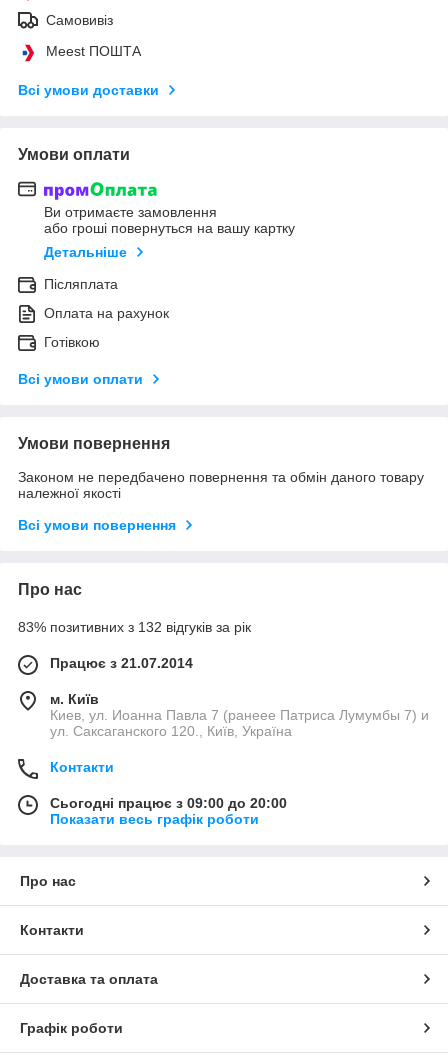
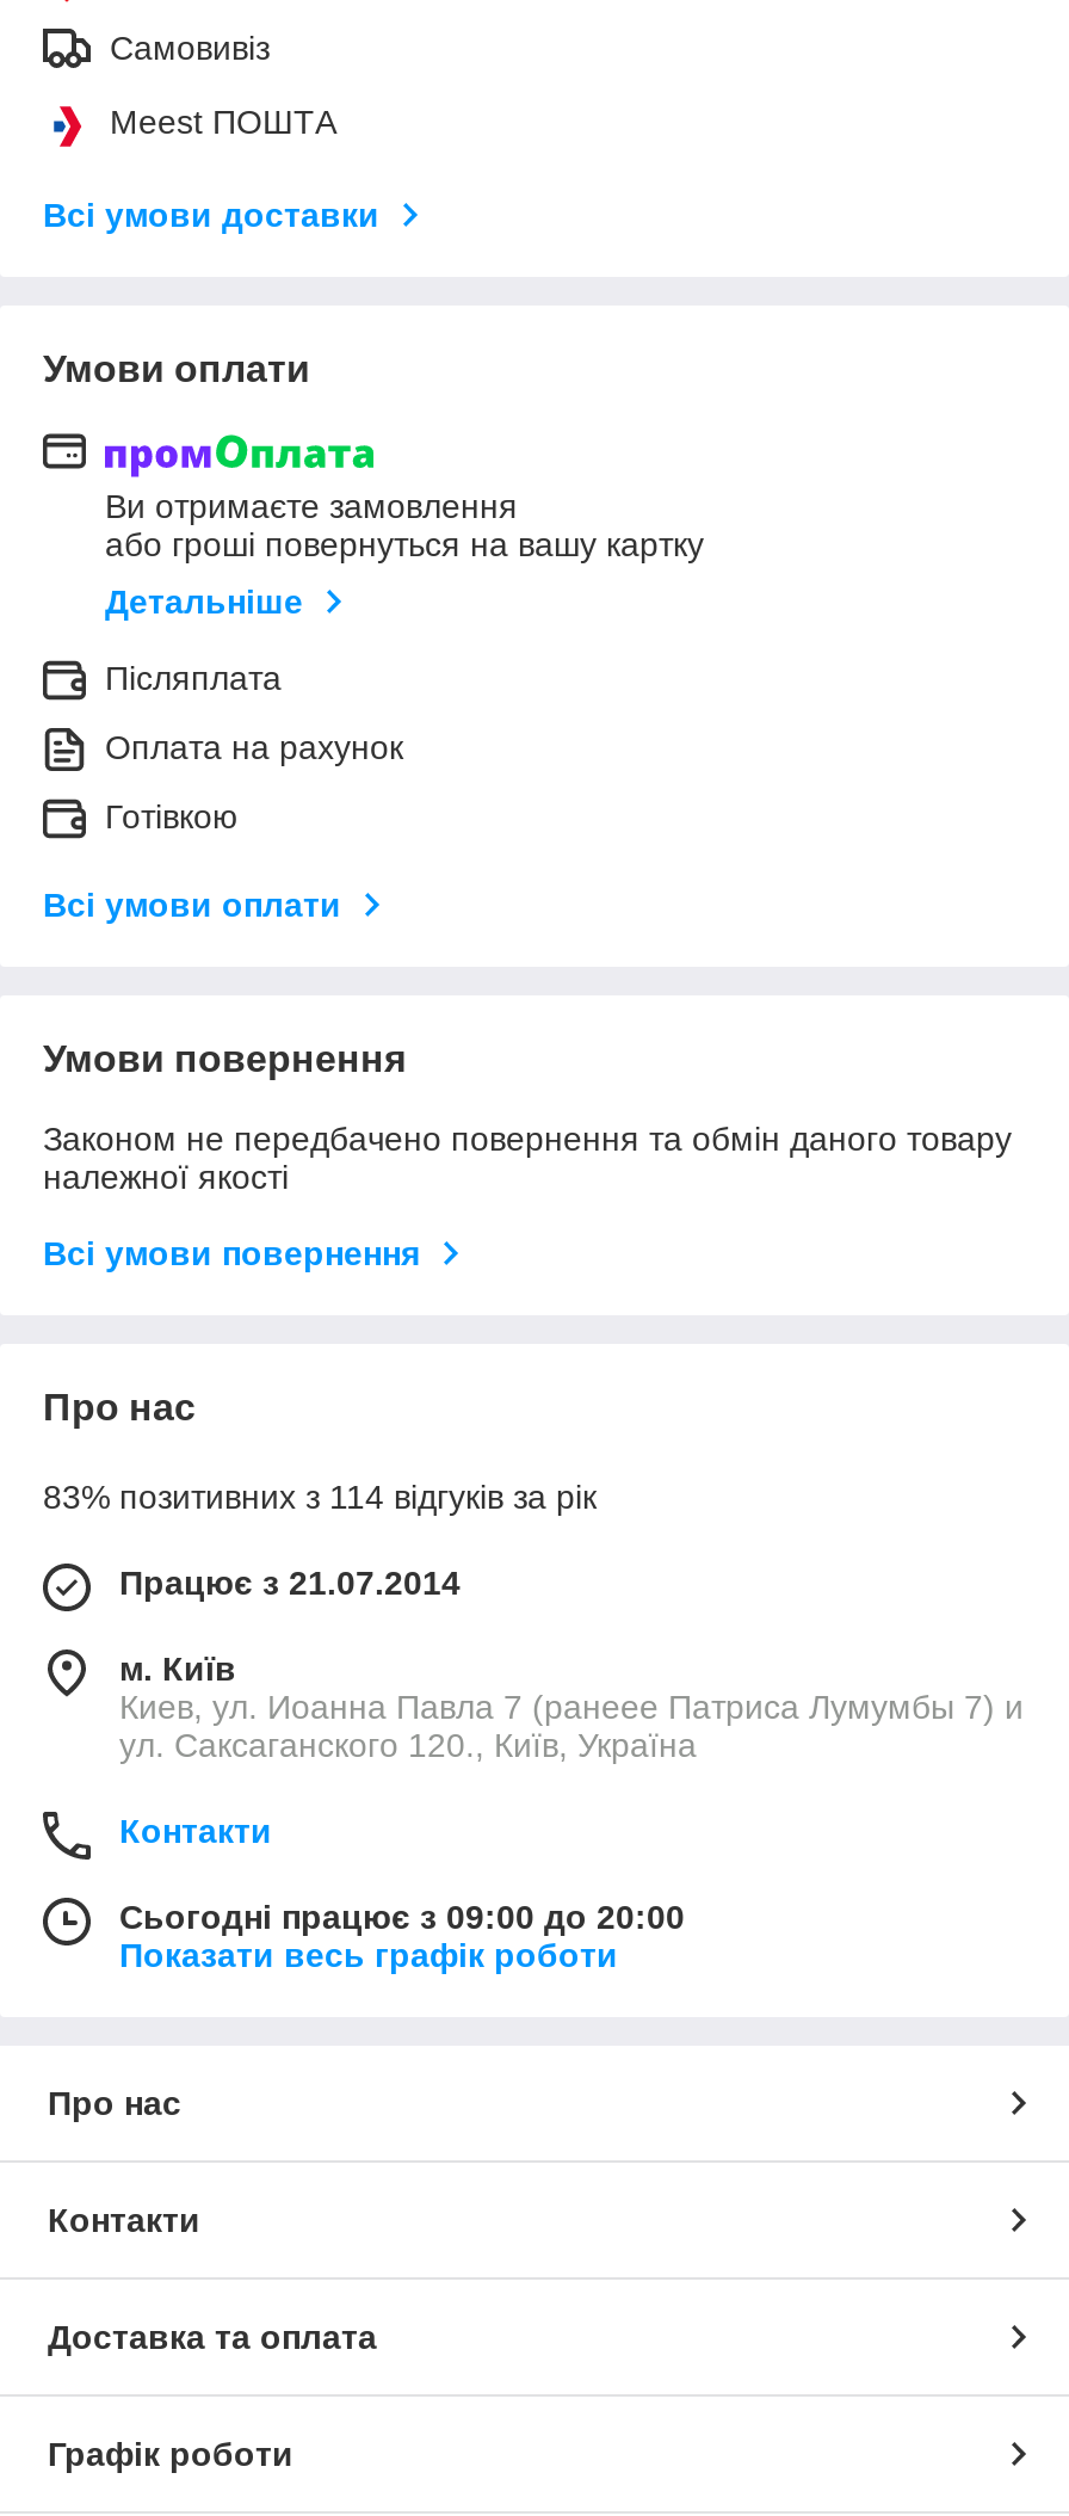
[18,619,251,635] 83% позитивних з 132 відгуків за рік -> [43,1478,597,1516] 83% позитивних з 114 відгуків за рік

